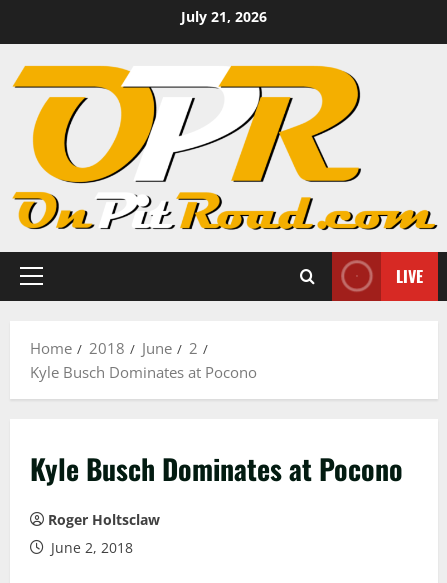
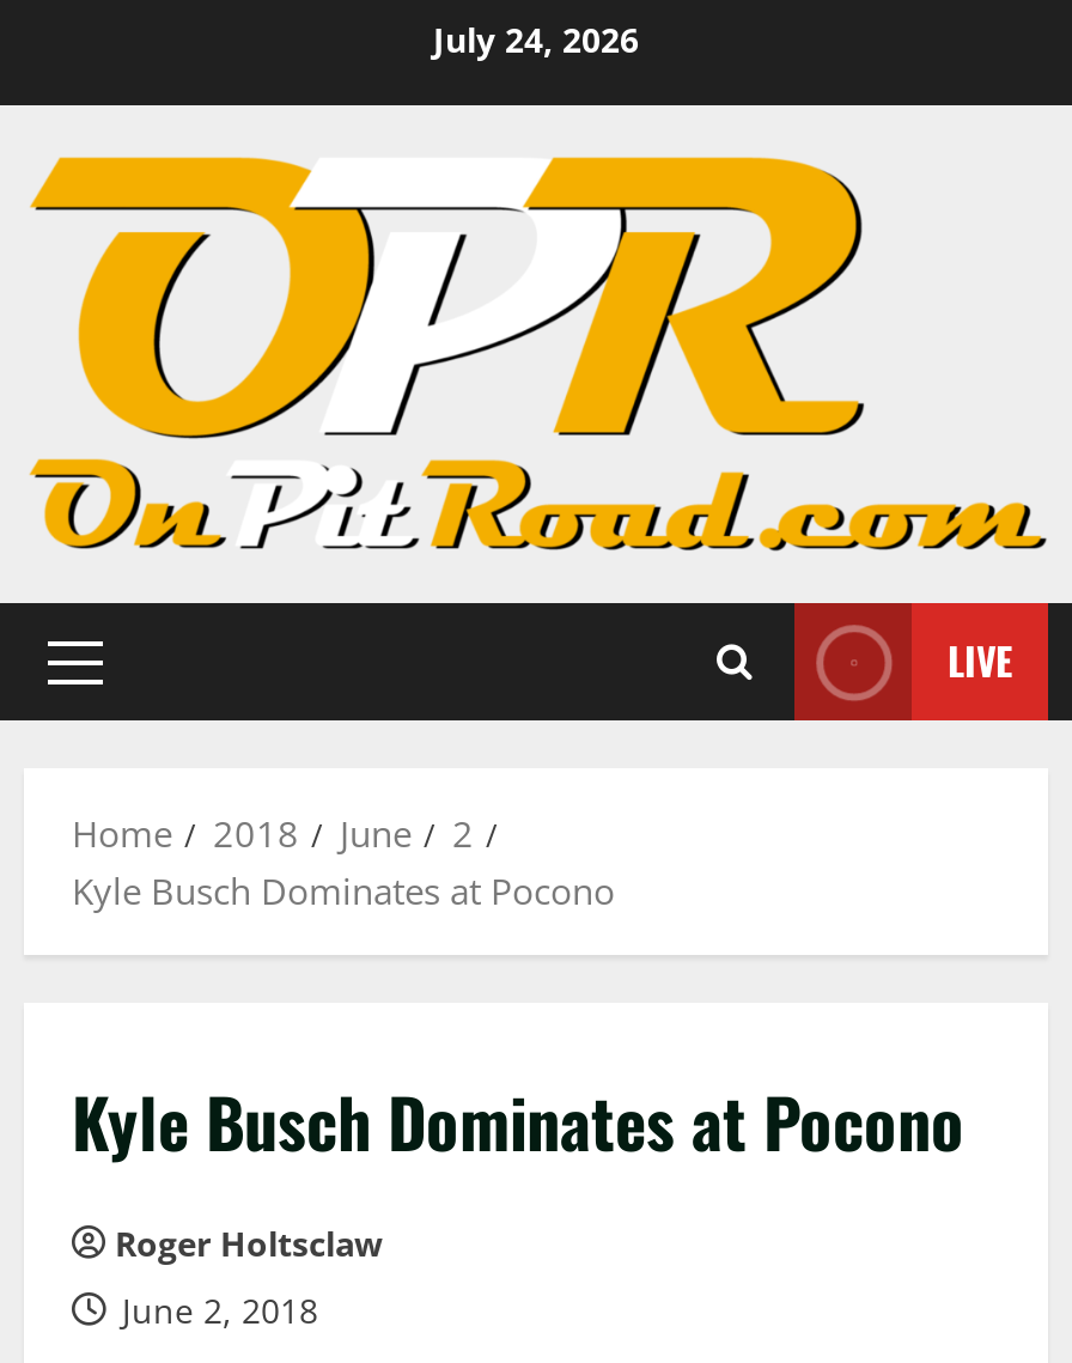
[181,7,267,26] July 21, 2026 -> [433,17,639,62] July 24, 2026

